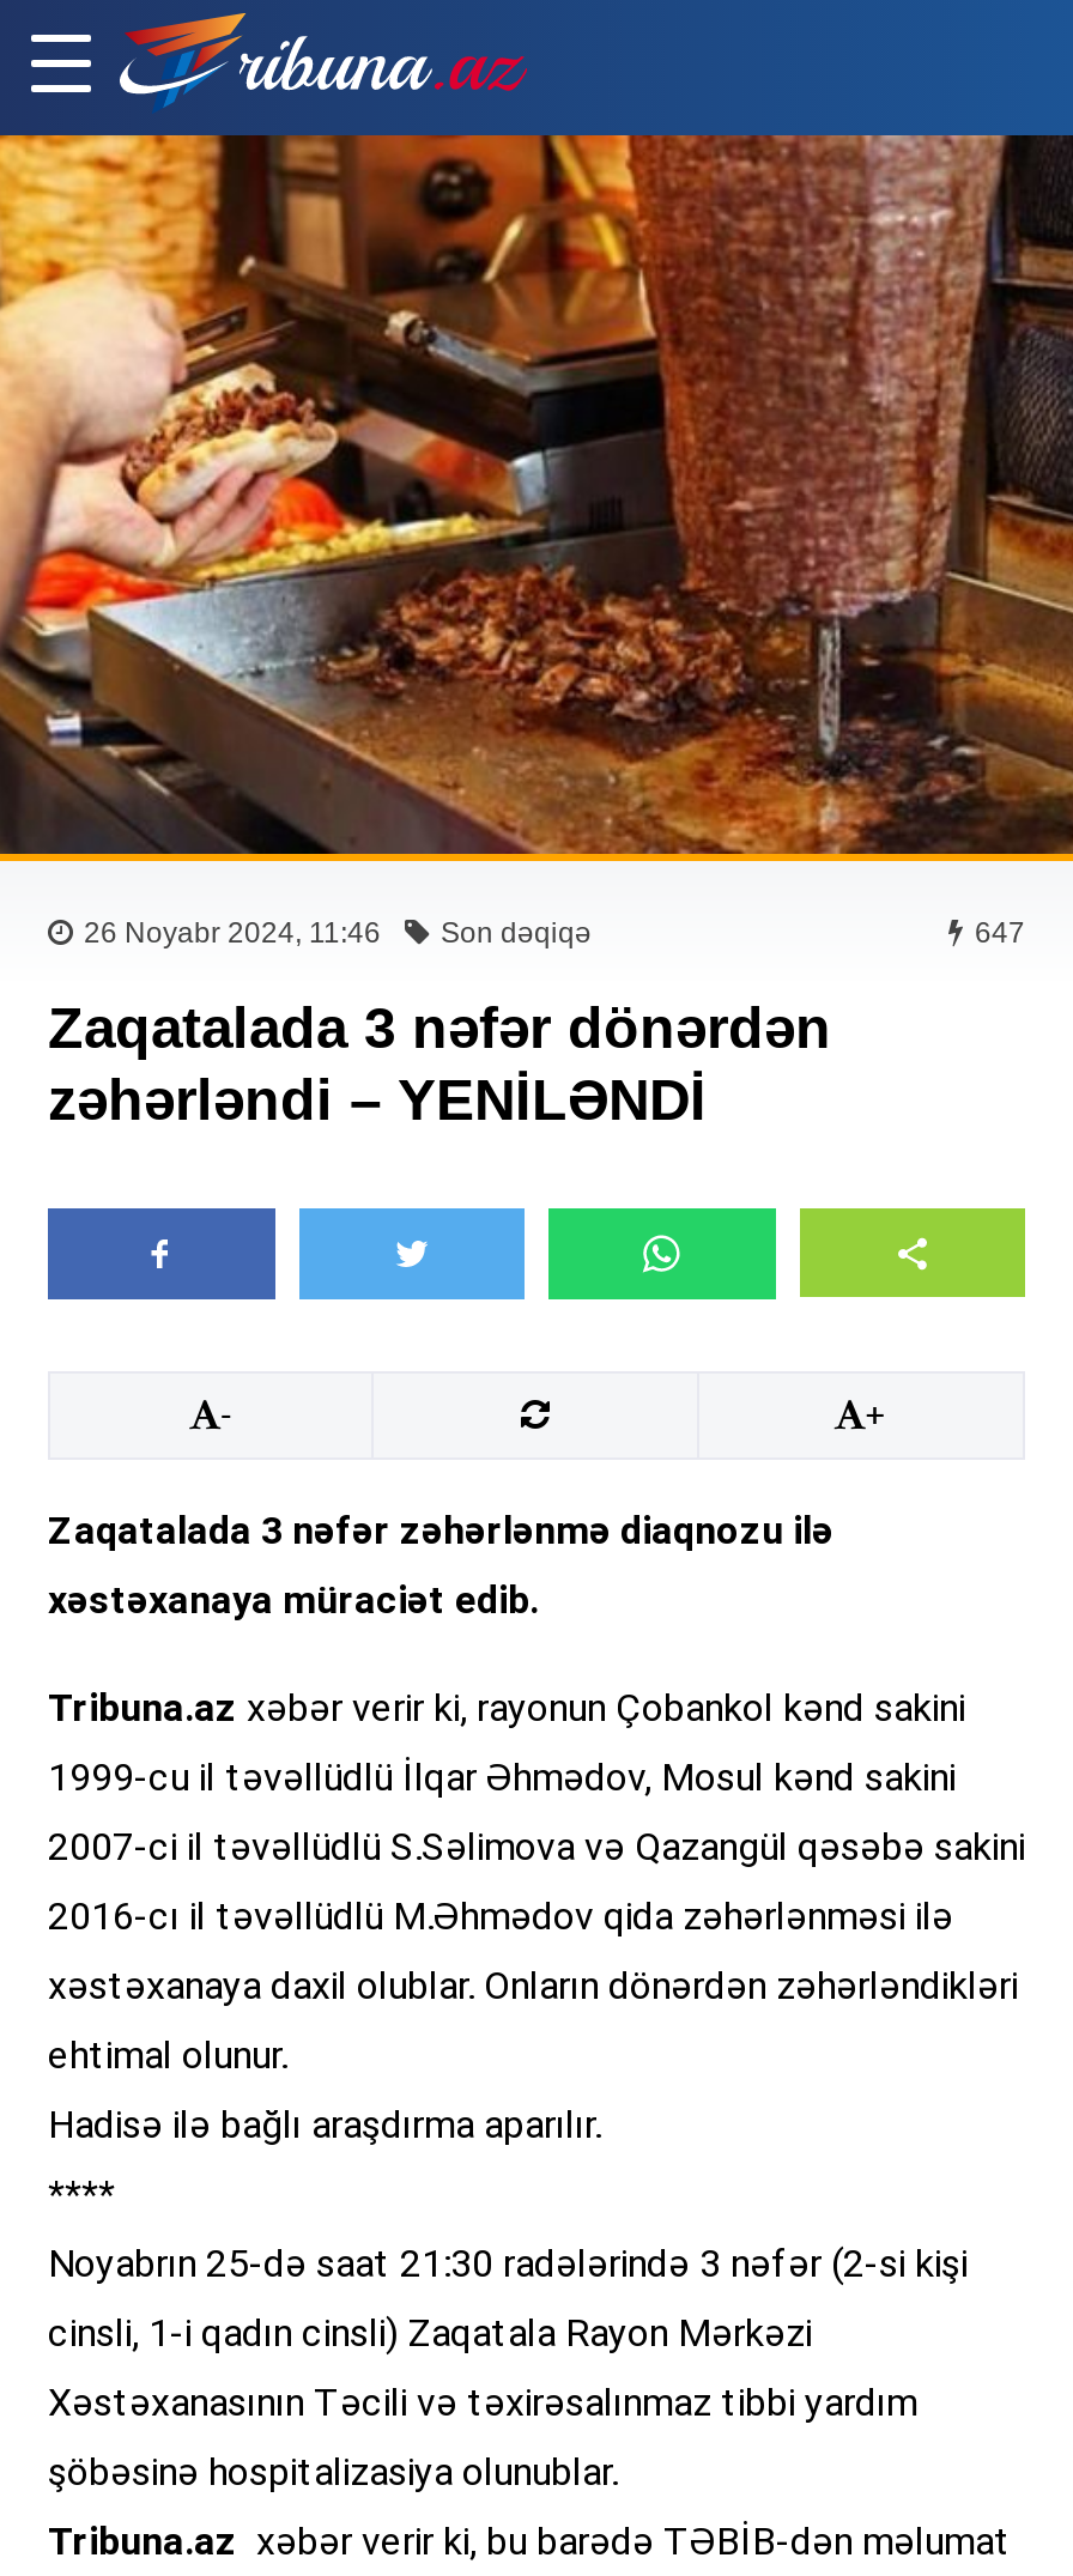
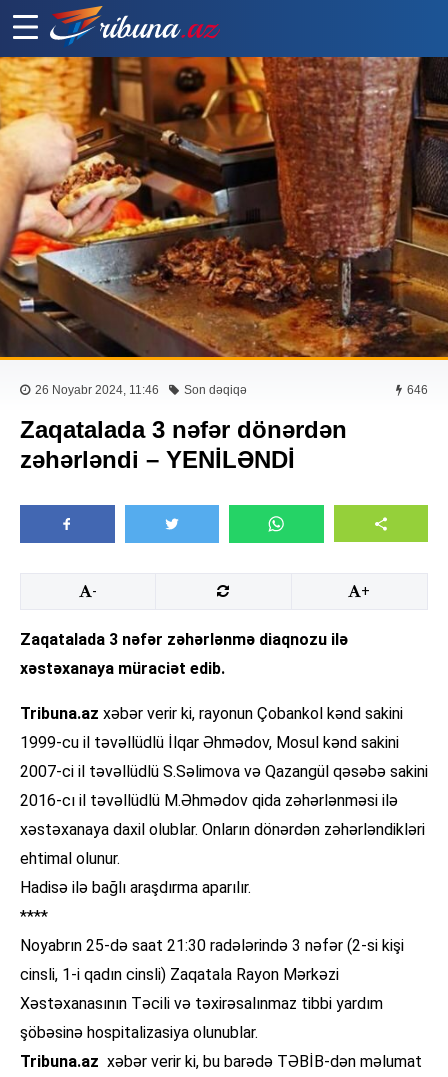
[975,917,1025,950] 647 -> [407,383,428,397] 646

